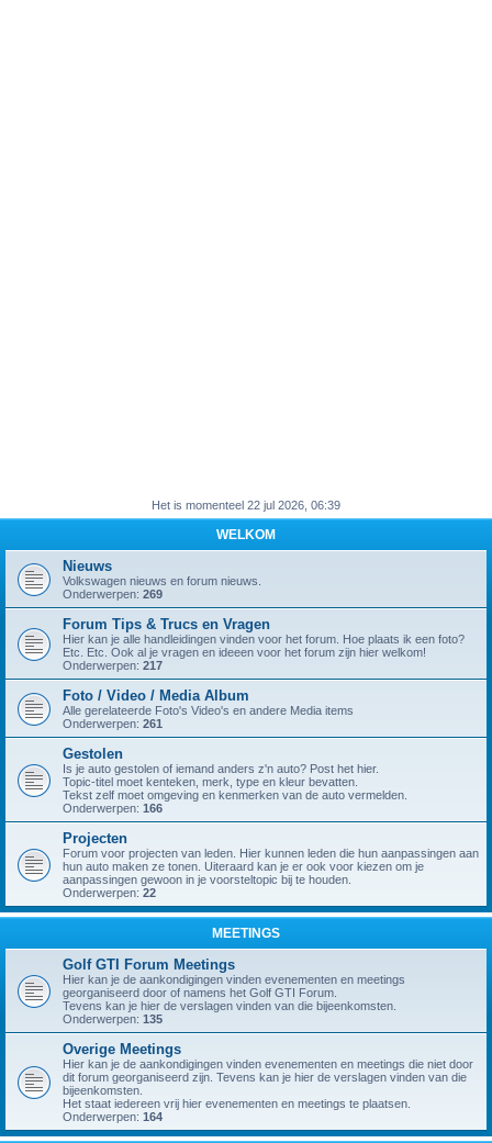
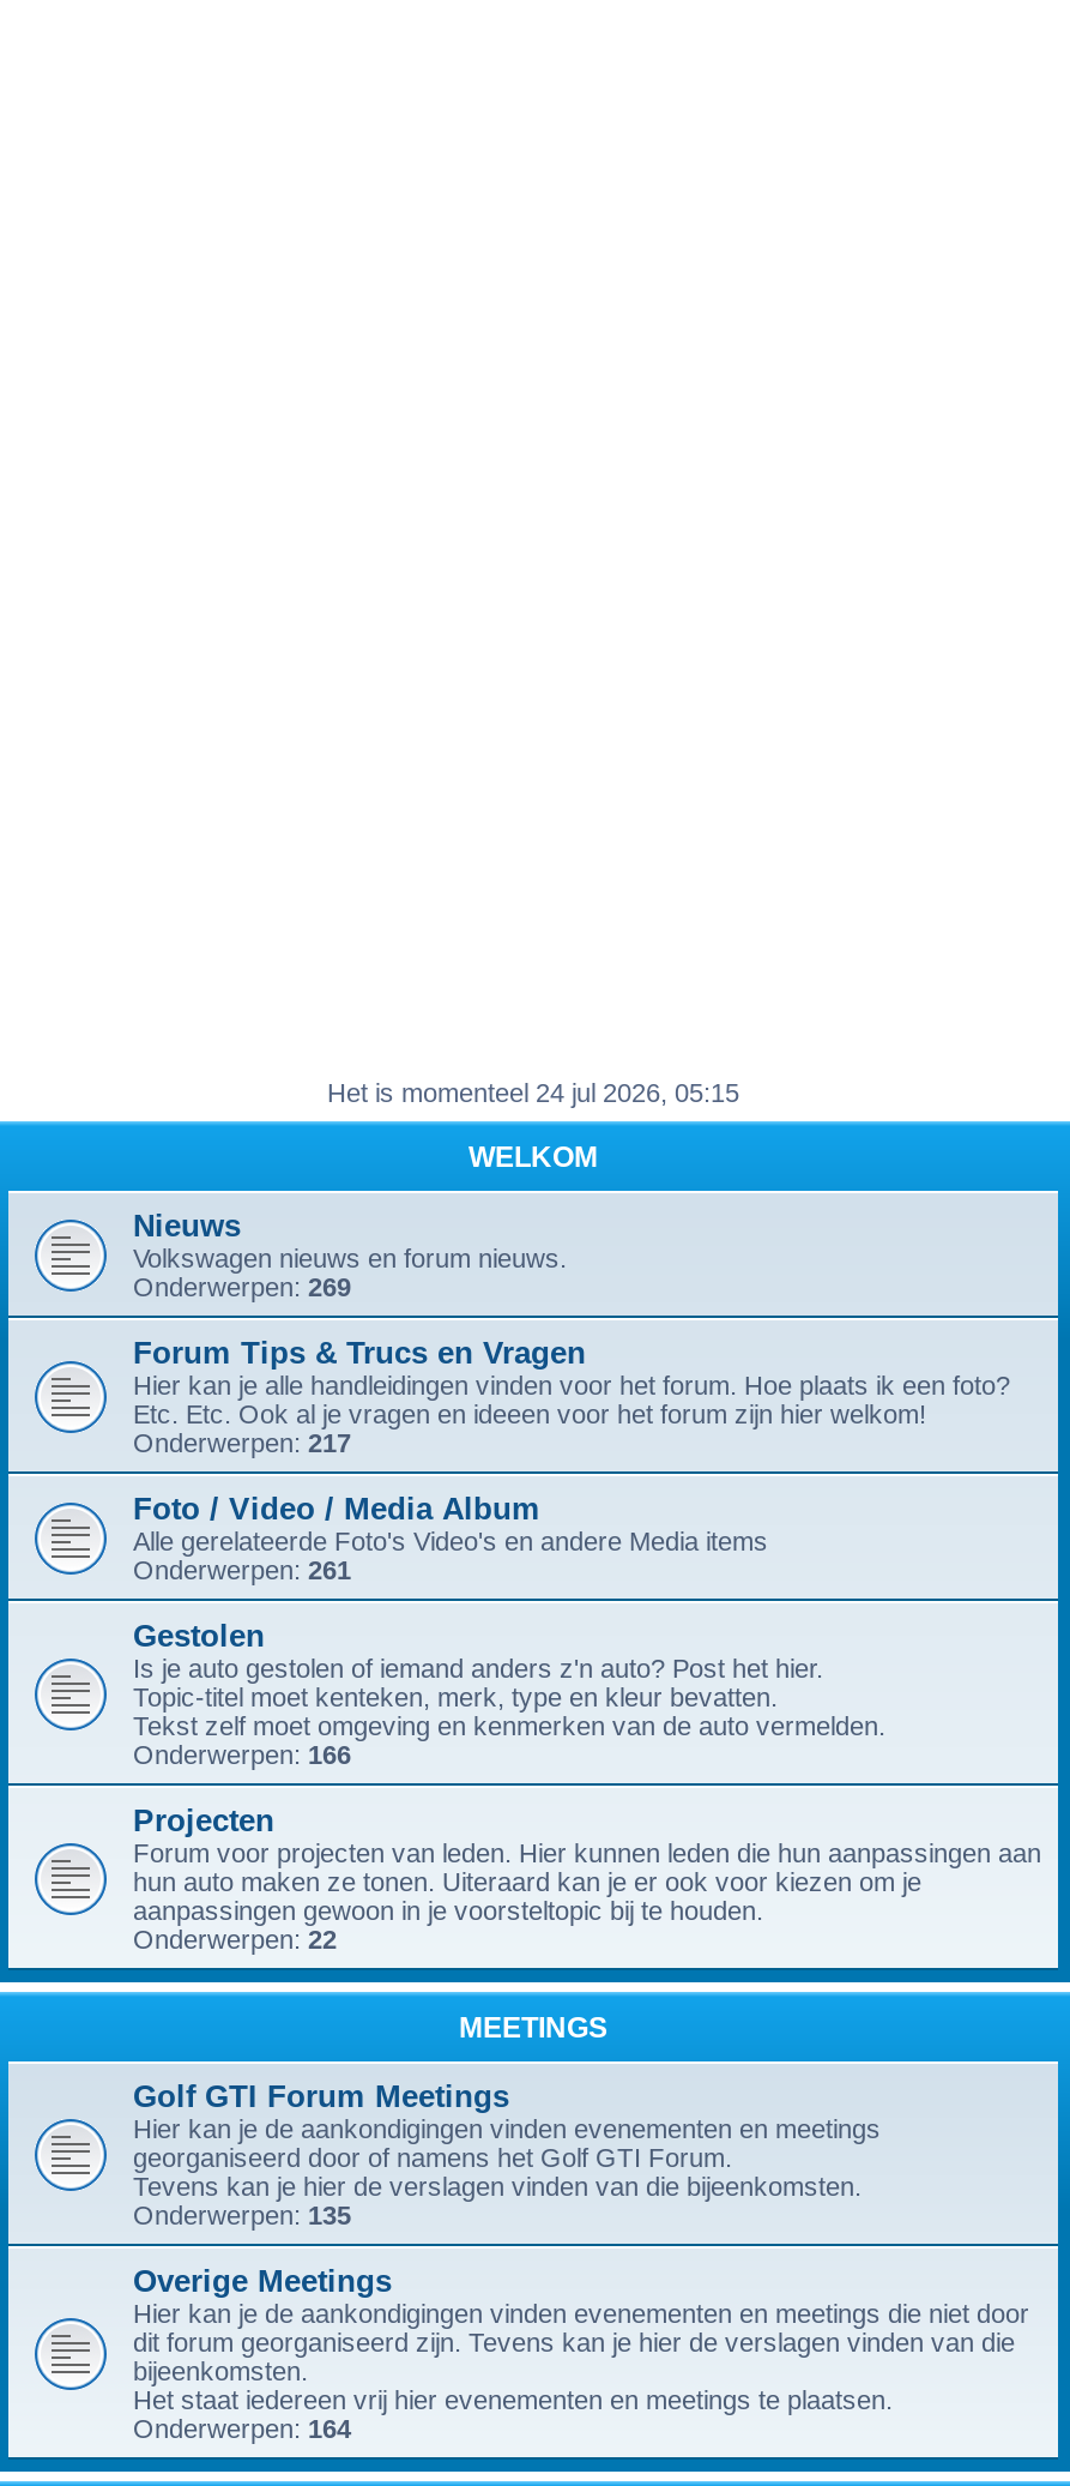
[152,498,340,512] Het is momenteel 22 jul 2026, 06:39 -> [327,1078,739,1107] Het is momenteel 24 jul 2026, 05:15

